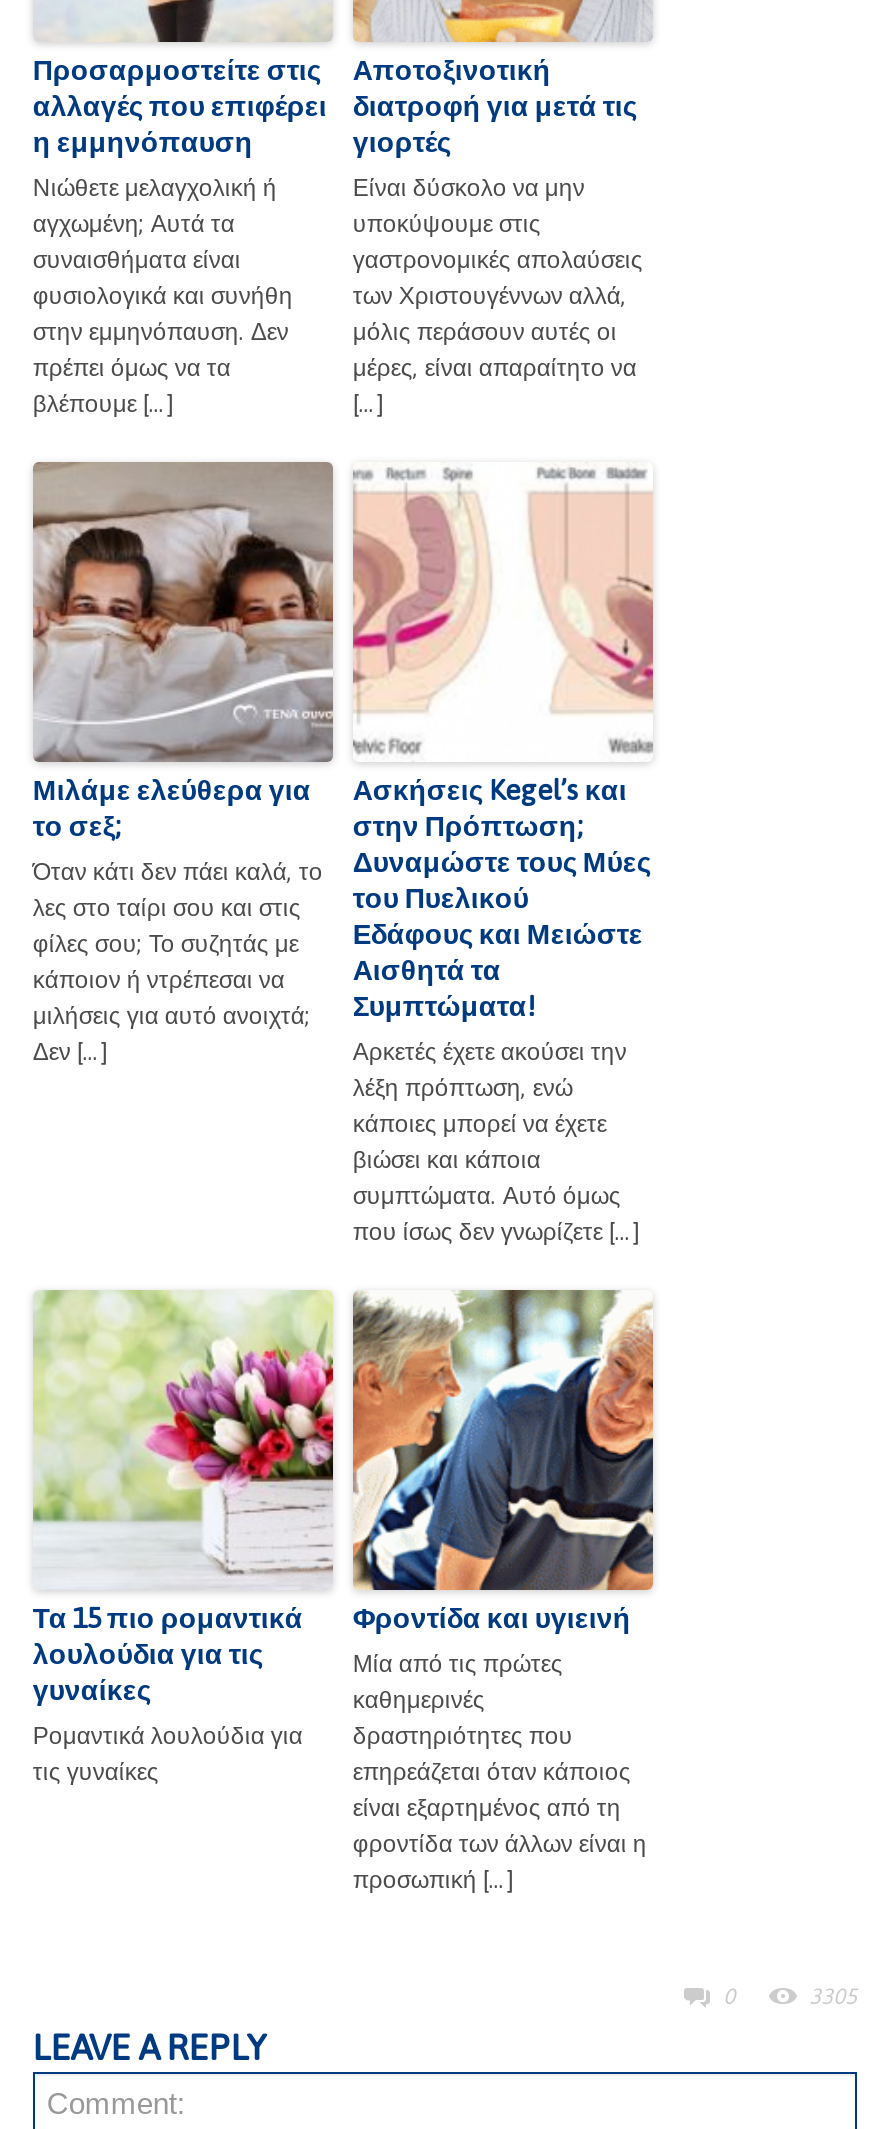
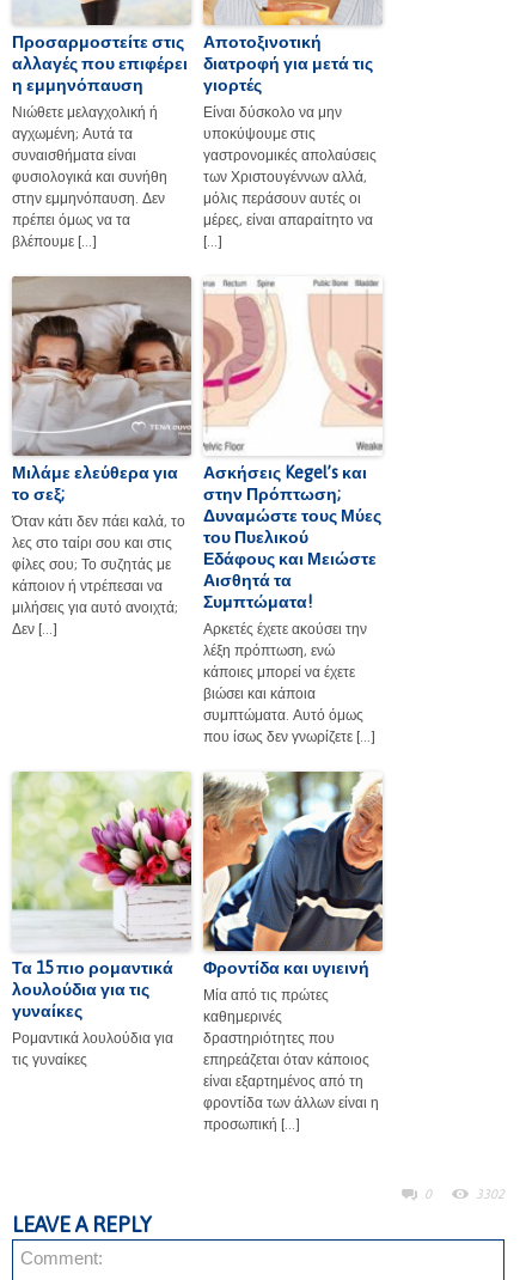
[809,1984,857,2008] 3305 -> [476,1186,505,1201] 3302

